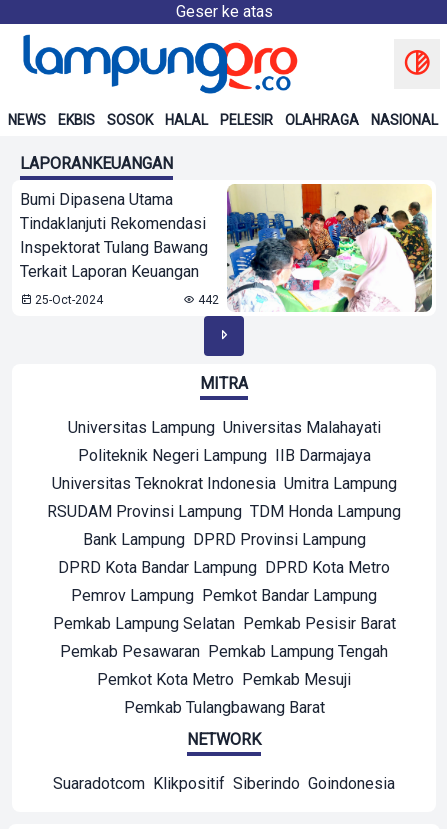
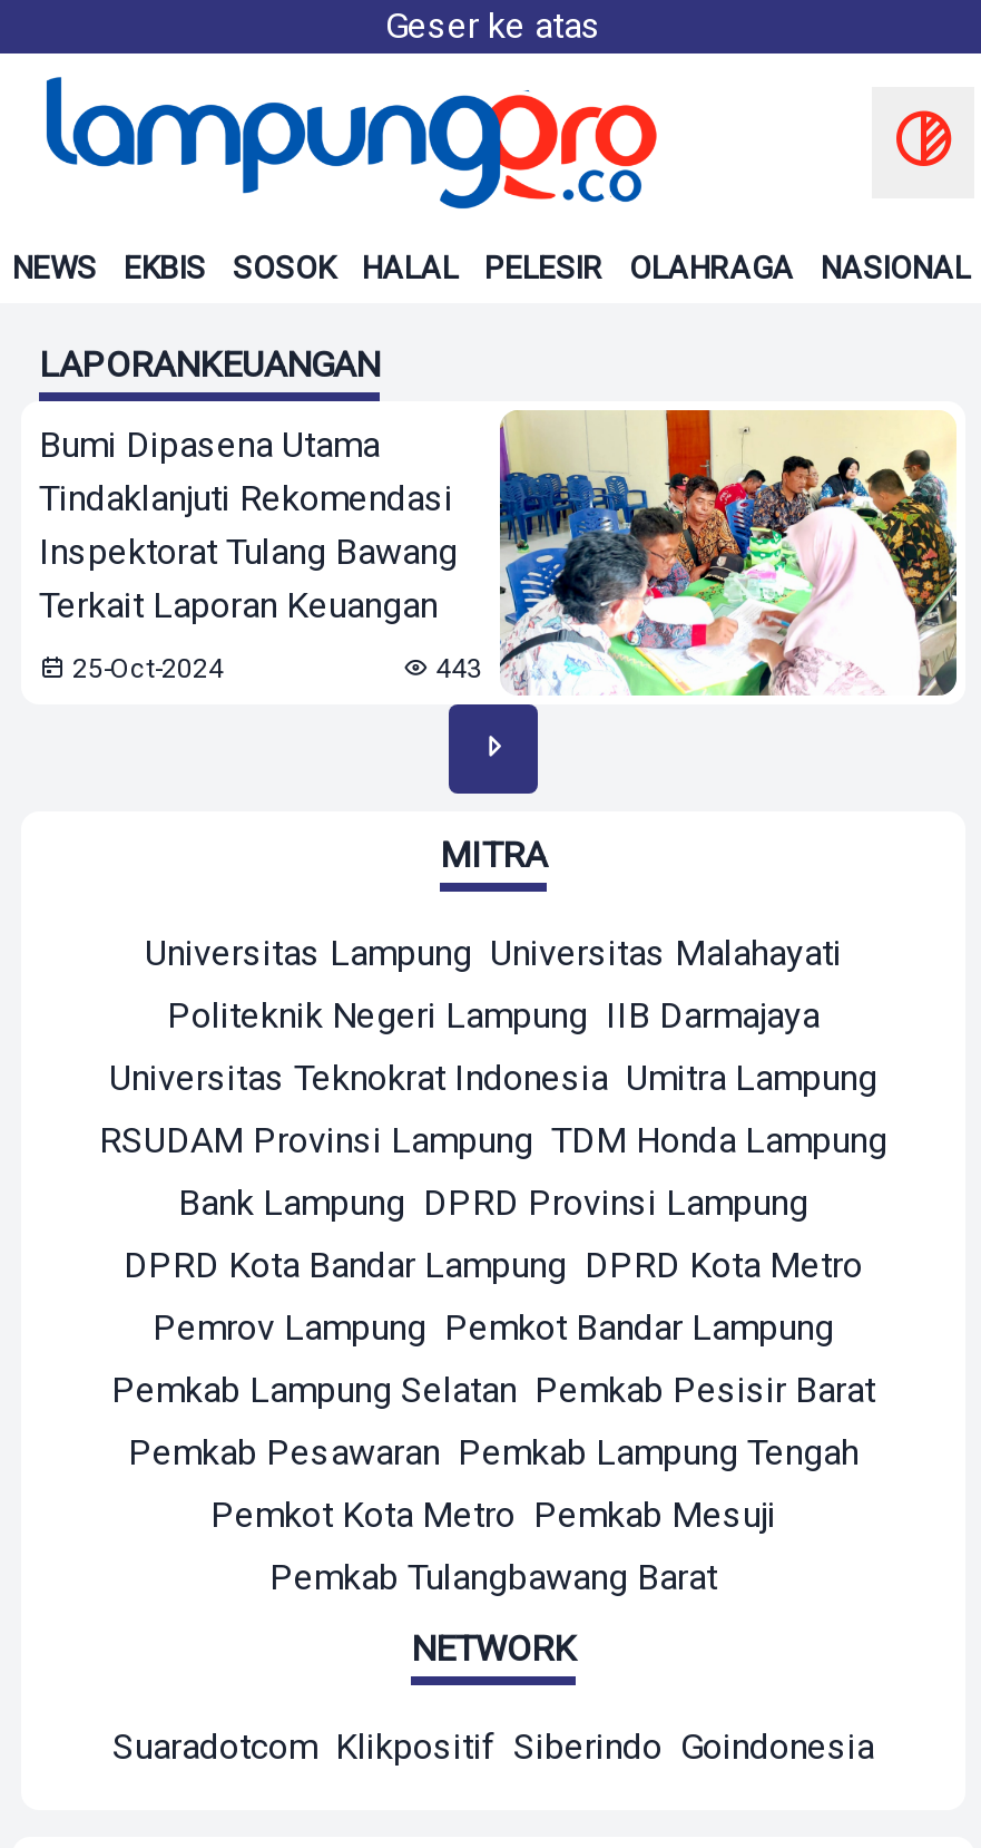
[195,293,219,307] 442 -> [429,653,482,684] 443

